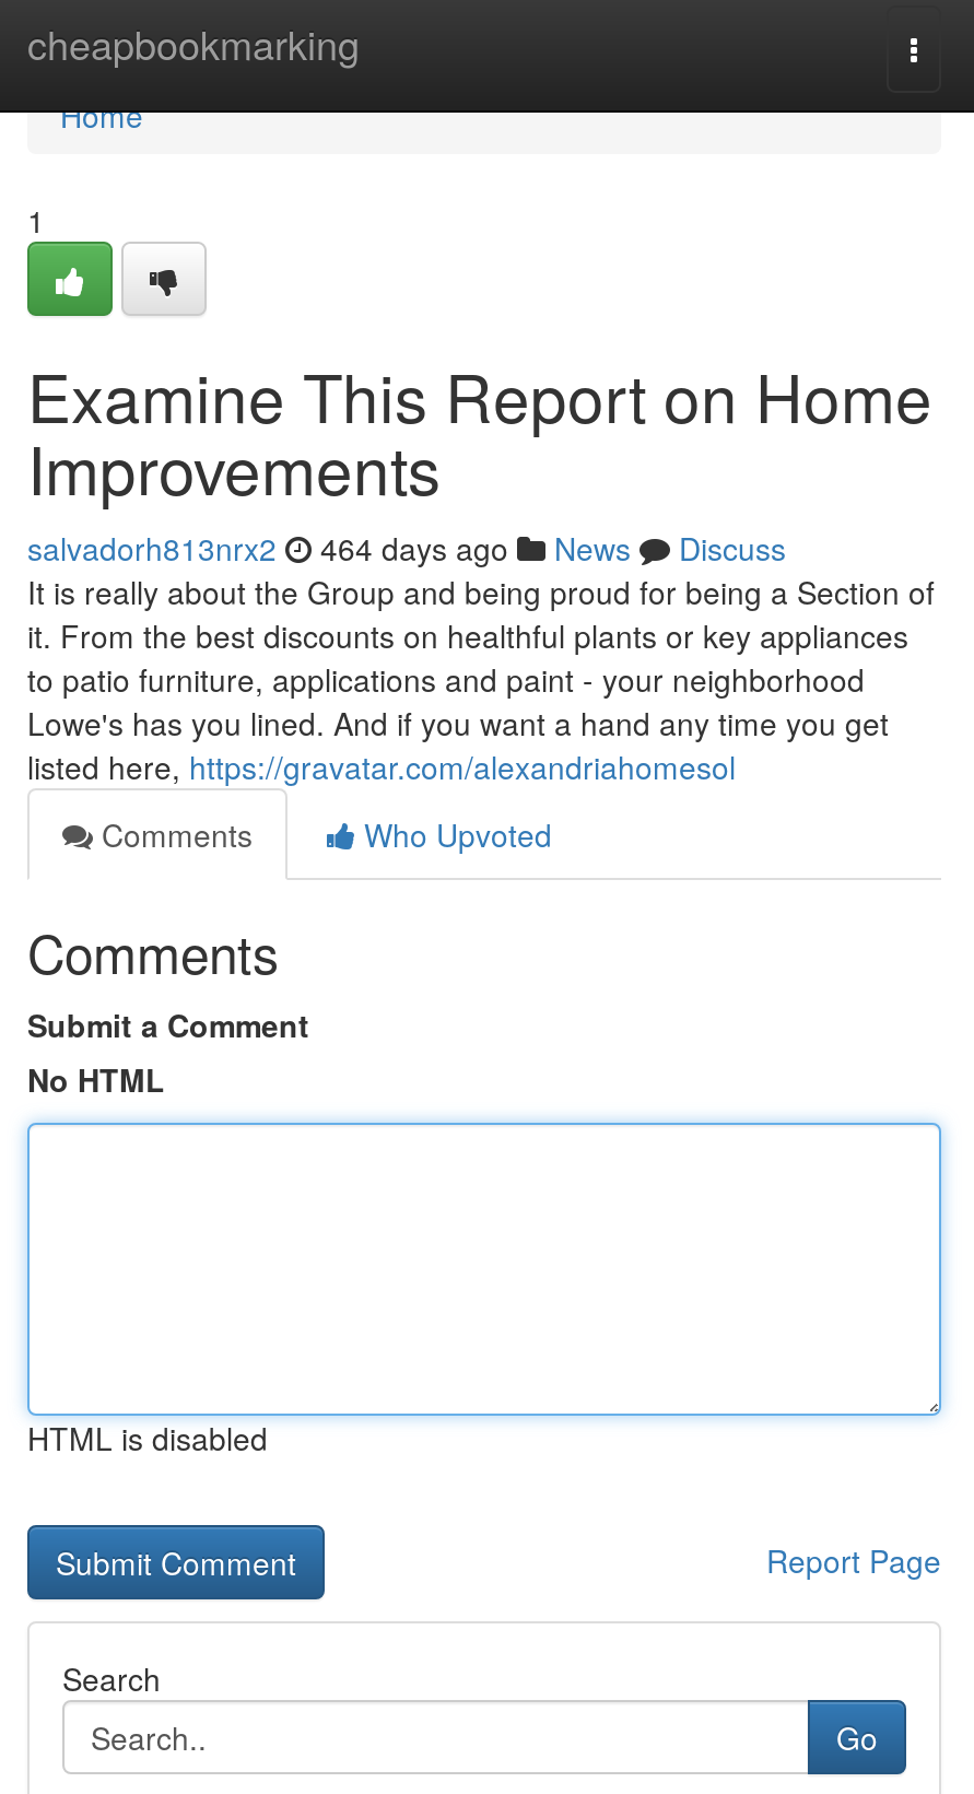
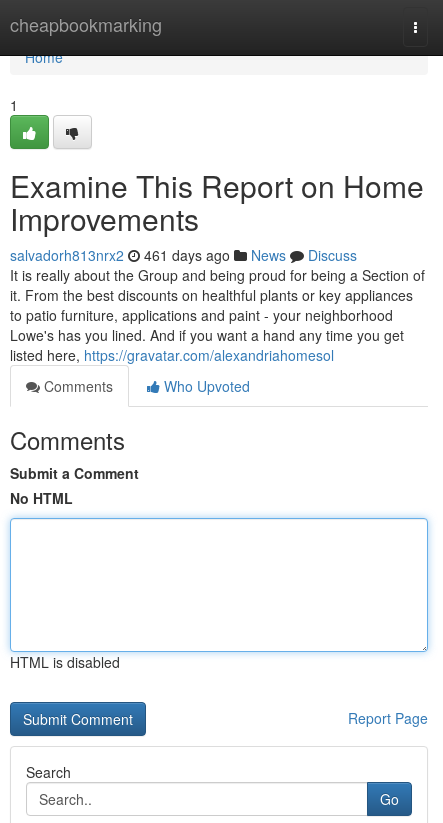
[27,526,786,570] salvadorh813nrx2 464 days ago News Discuss -> [10,245,357,265] salvadorh813nrx2 461 days ago News Discuss

